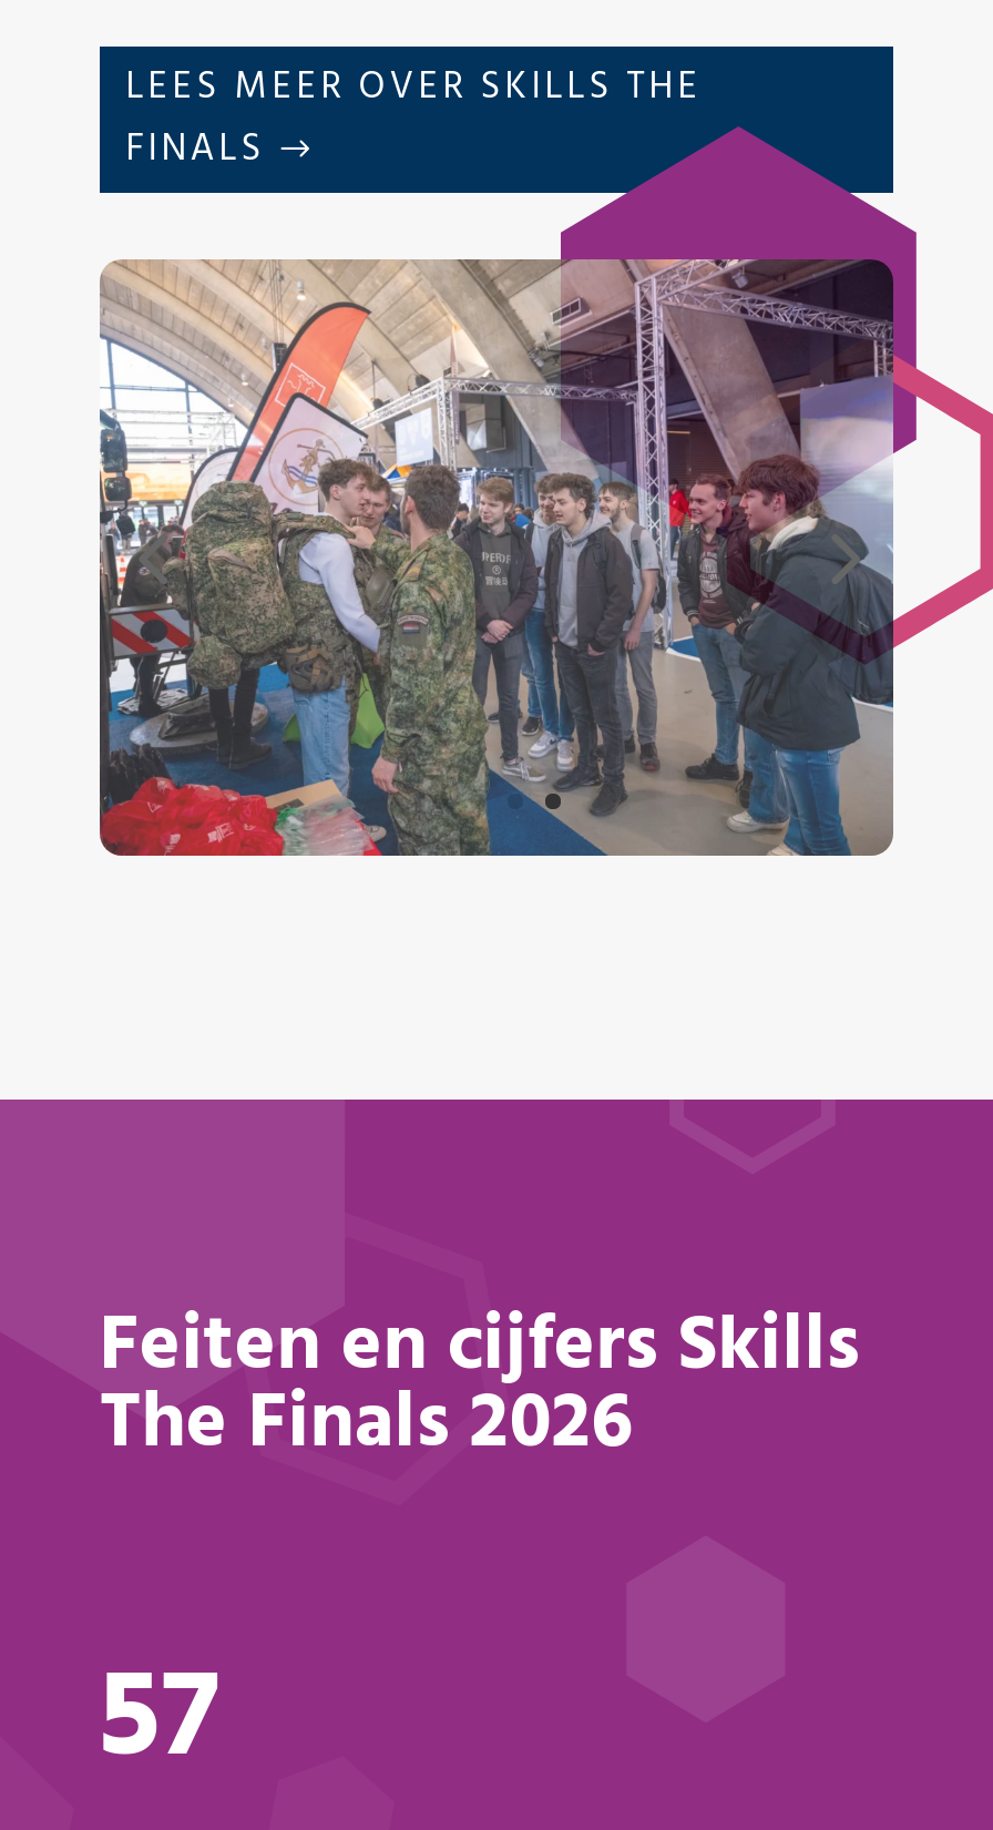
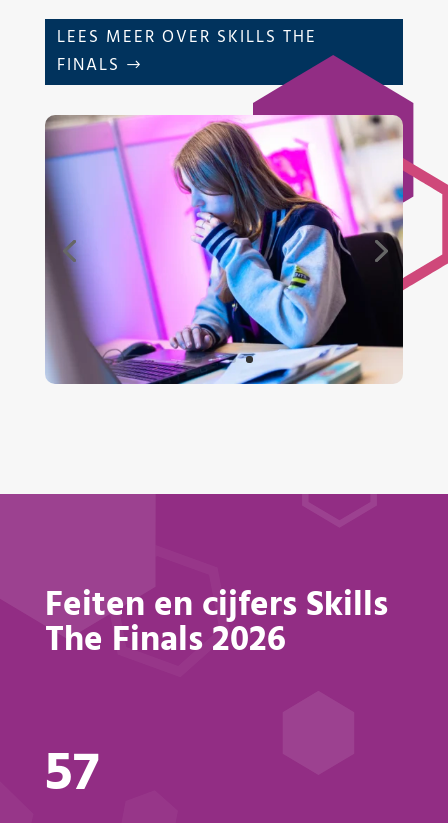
[98,257,895,858] [image] -> [44,114,404,385] [image]

